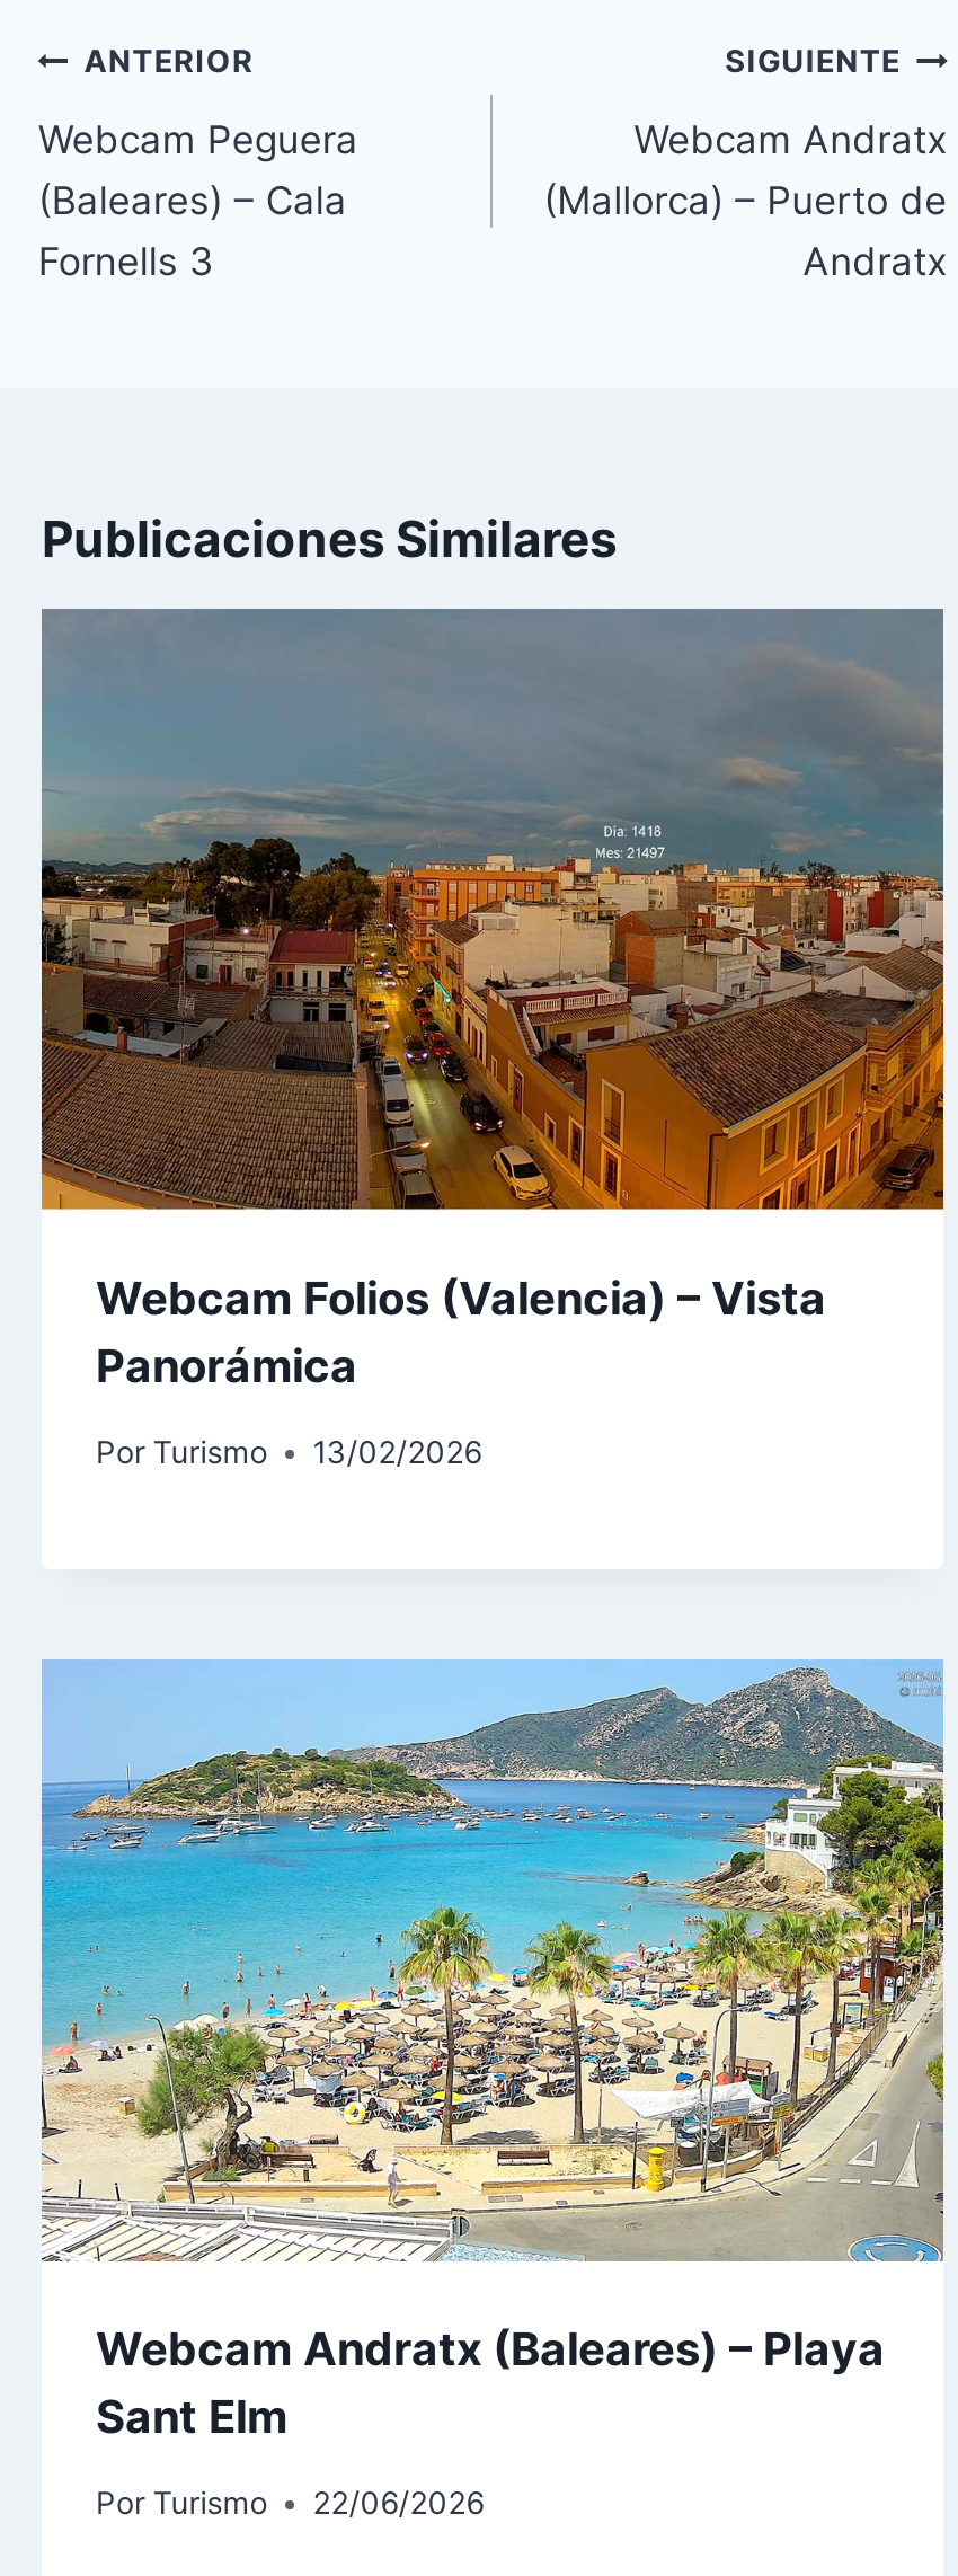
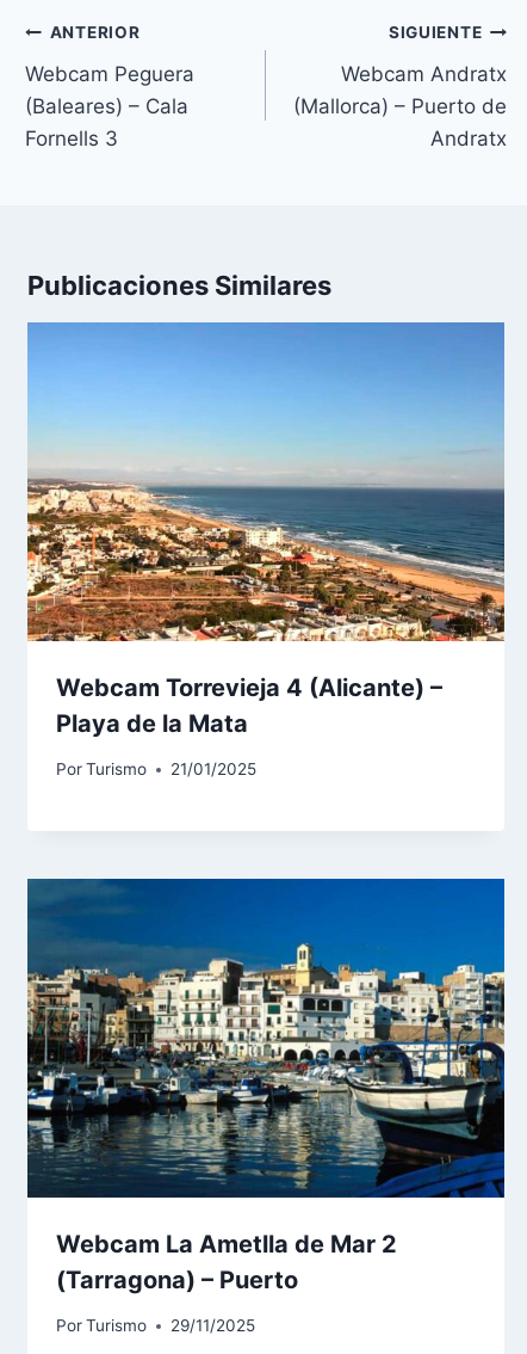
[39,609,946,1392] [image] | Webcam Folios (Valencia) – Vista | Panorámica -> [26,322,506,737] [image] | Webcam Torrevieja 4 (Alicante) – | Playa de la Mata
[96,1434,482,1470] Por Turismo 13/02/2026 -> [56,760,257,779] Por Turismo 21/01/2025
[39,1659,946,2444] [image] | Webcam Andratx (Baleares) – Playa | Sant Elm -> [26,878,506,1294] [image] | Webcam La Ametlla de Mar 2 | (Tarragona) – Puerto
[96,2486,484,2522] Por Turismo 22/06/2026 -> [56,1316,255,1335] Por Turismo 29/11/2025

